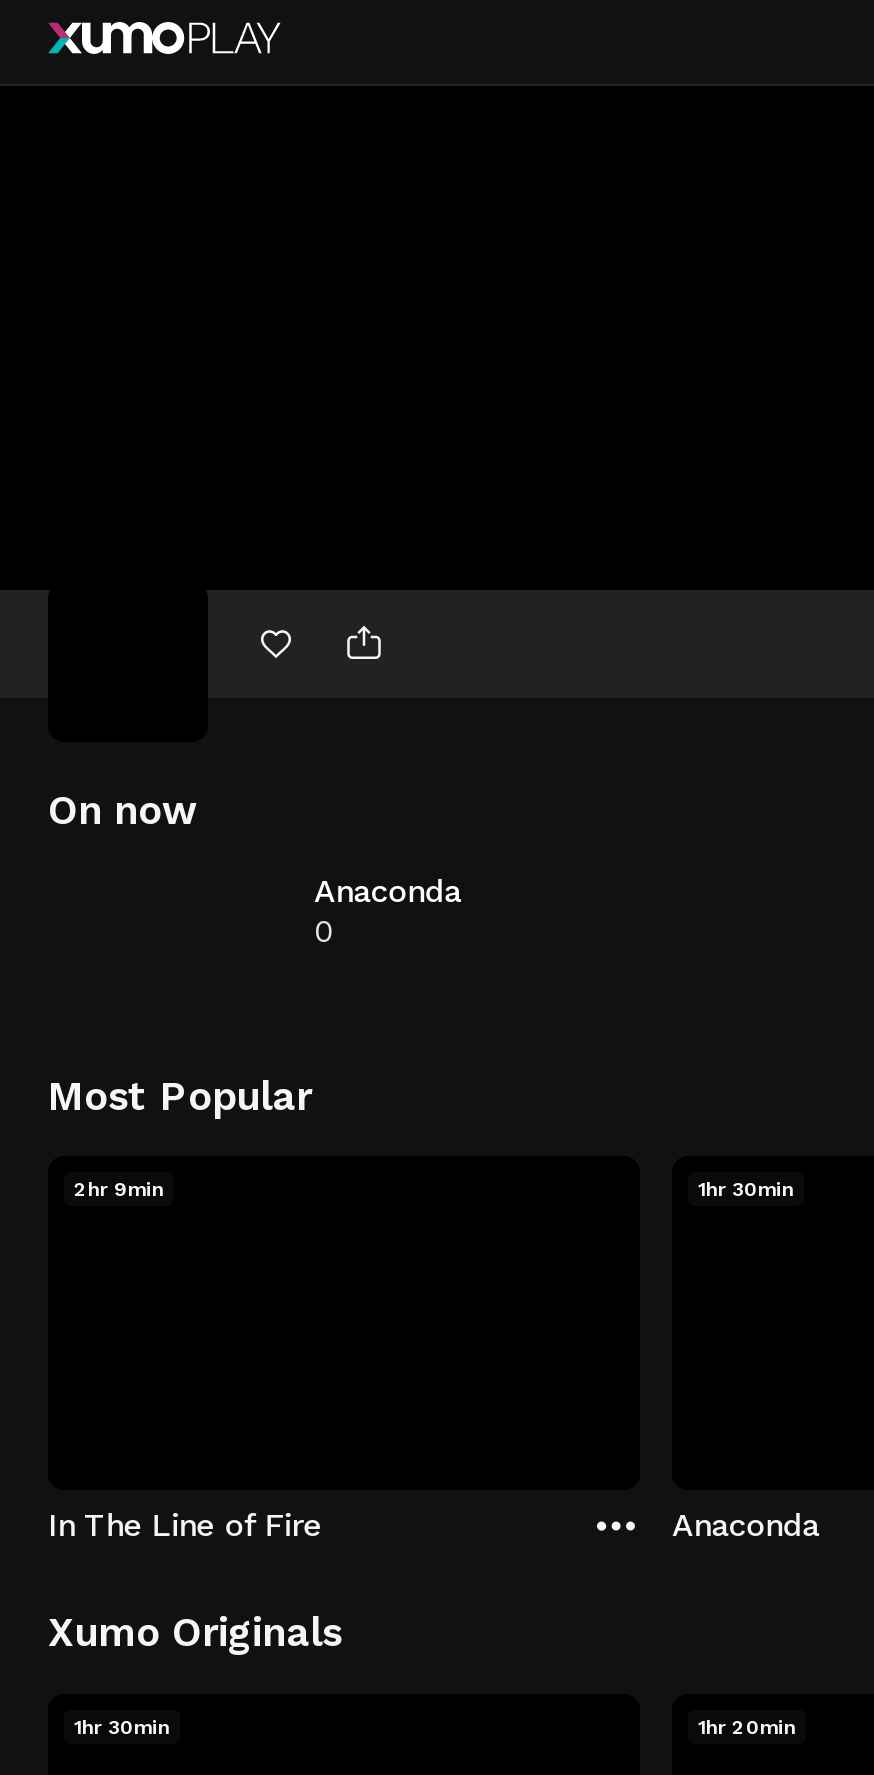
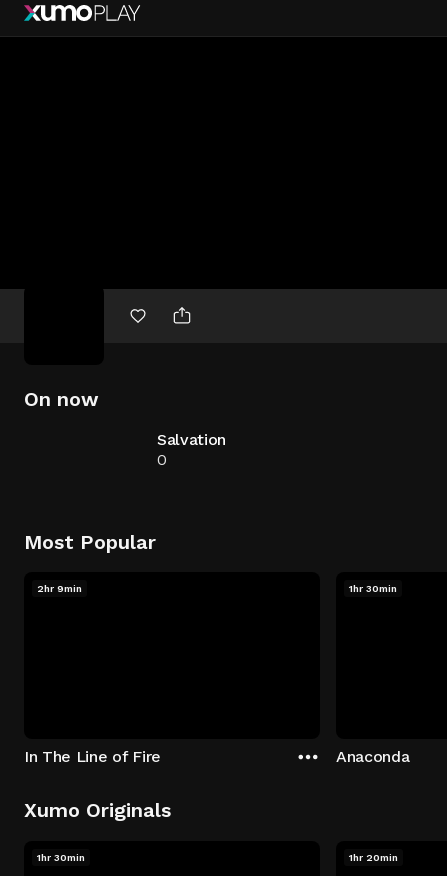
[314,872,461,910] Anaconda -> [157,430,226,449] Salvation

